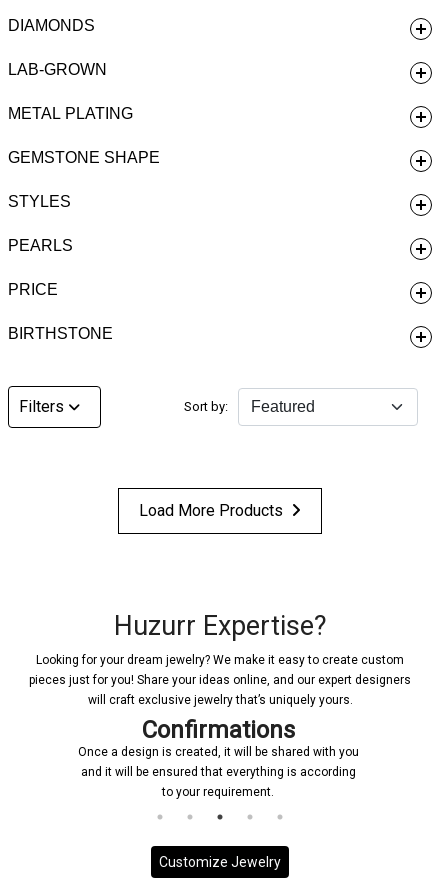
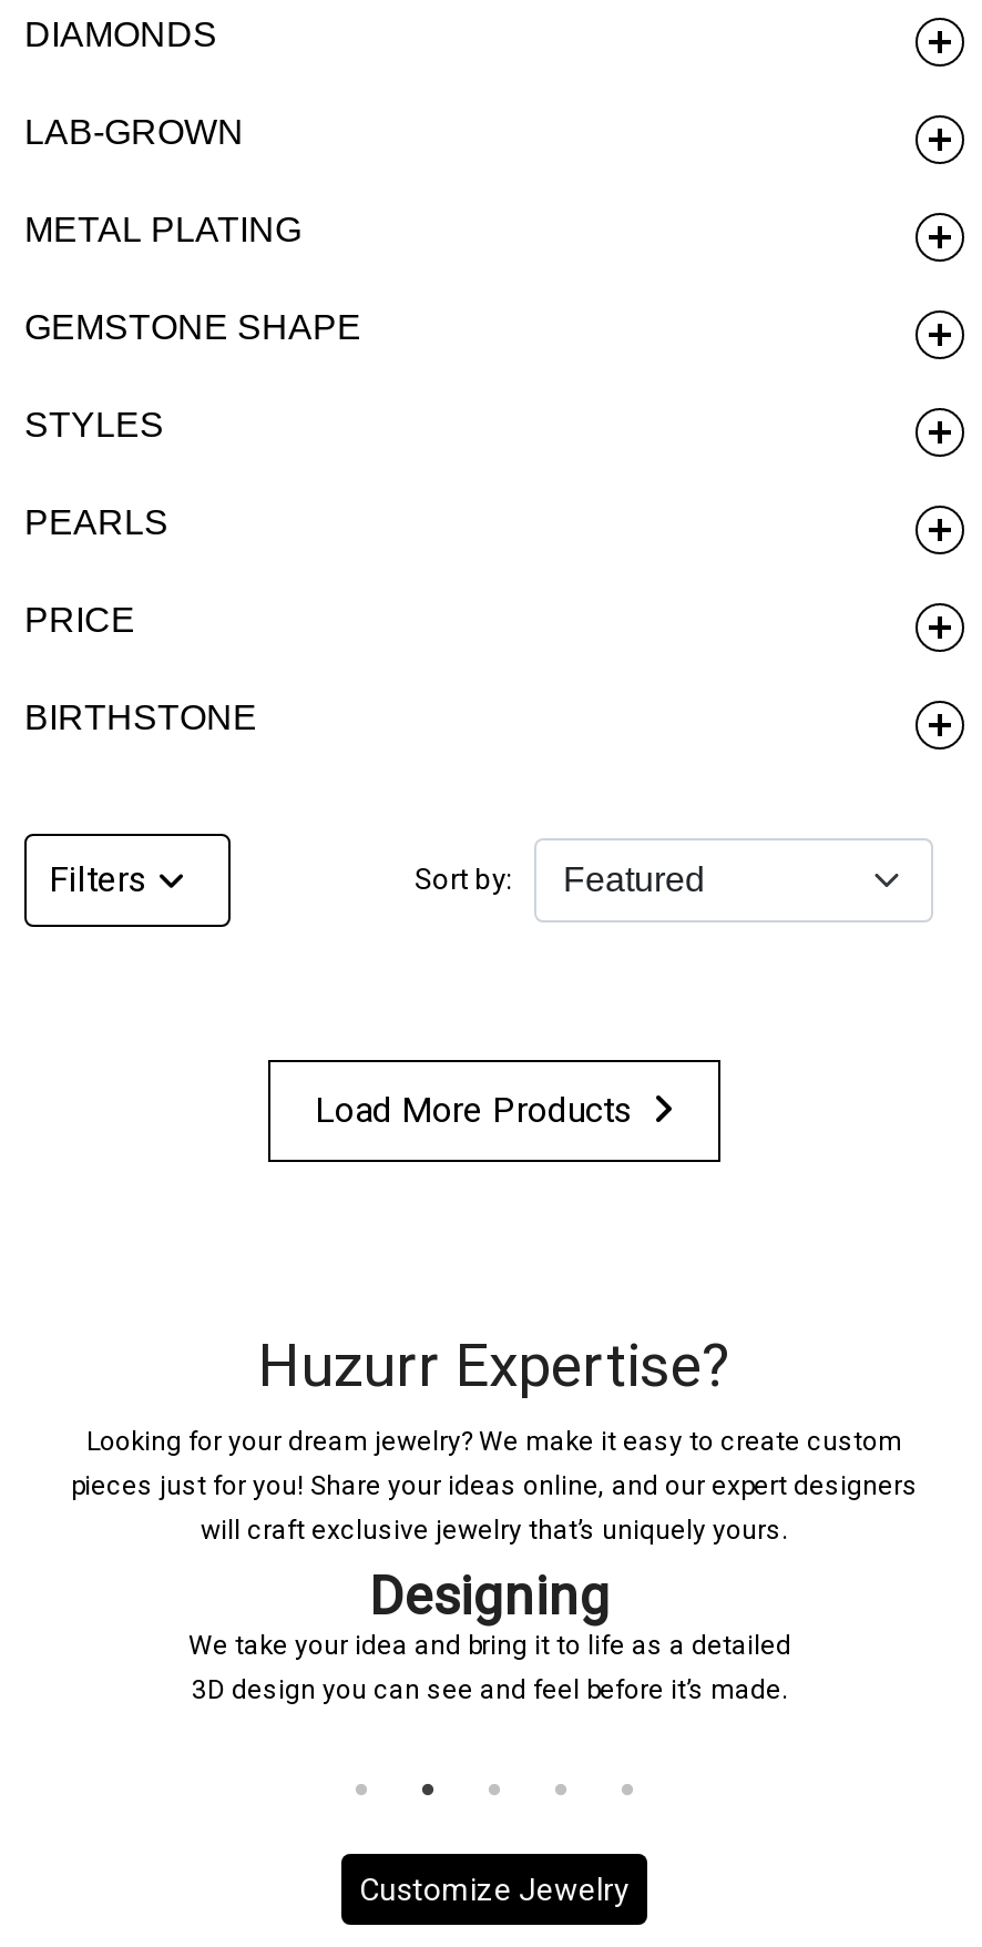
[77,716,358,799] Confirmations | Once a design is created, it will be shared with you | and it will be ensured that everything is according | to your requirement. -> [188,1566,791,1705] Designing | We take your idea and bring it to life as a detailed | 3D design you can see and feel before it’s made.

